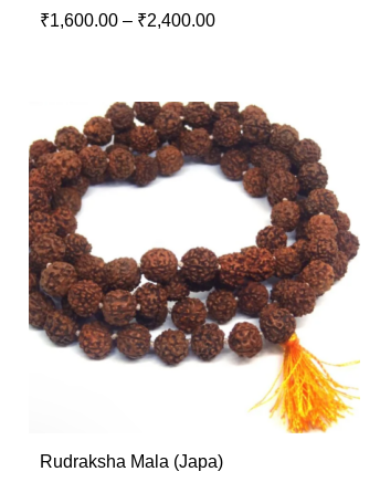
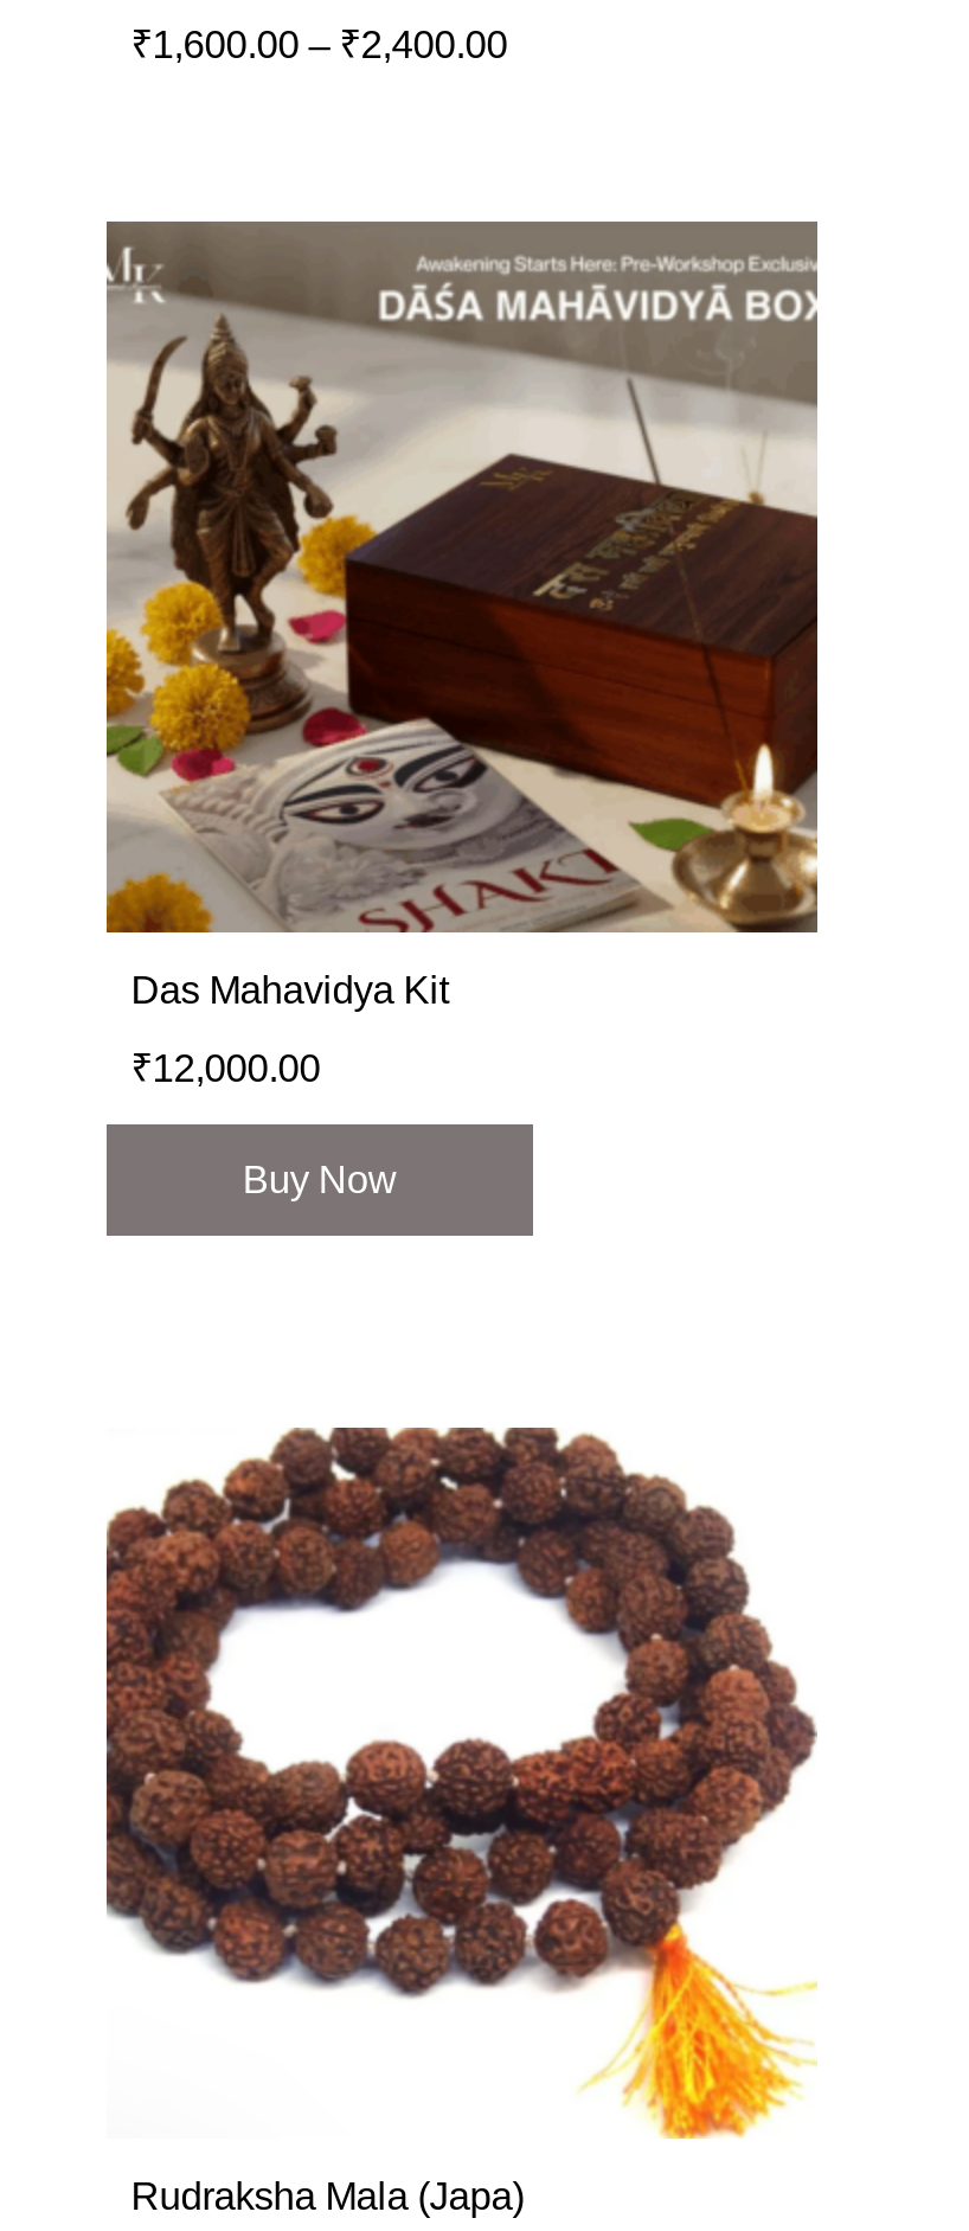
none -> [104,219,820,1200] [image] | Das Mahavidya Kit | ₹12,000.00 | Buy Now

